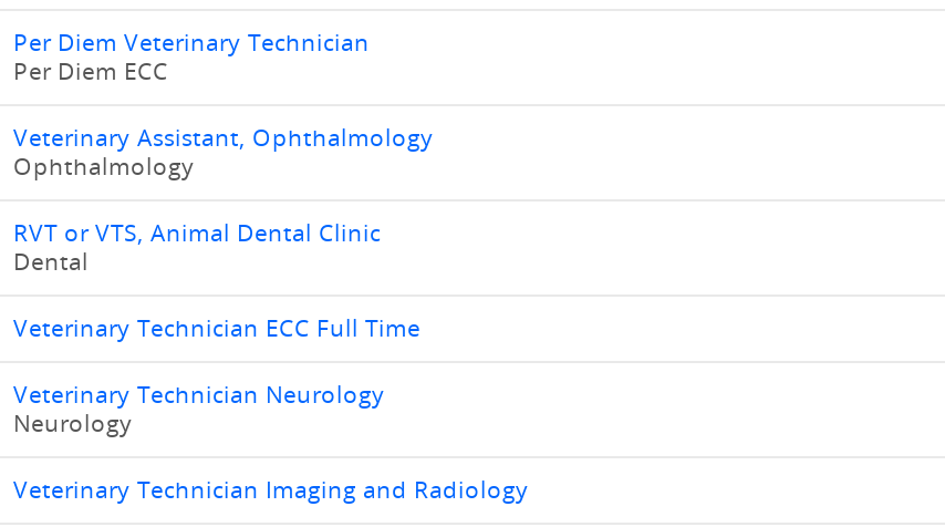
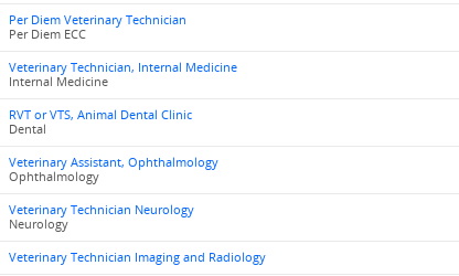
none -> [9,60,237,89] Veterinary Technician, Internal Medicine | Internal Medicine
moved [13,122,434,182] -> [9,155,218,184]: Veterinary Assistant, Ophthalmology | Ophthalmology
[13,312,420,343] Veterinary Technician ECC Full Time -> none

